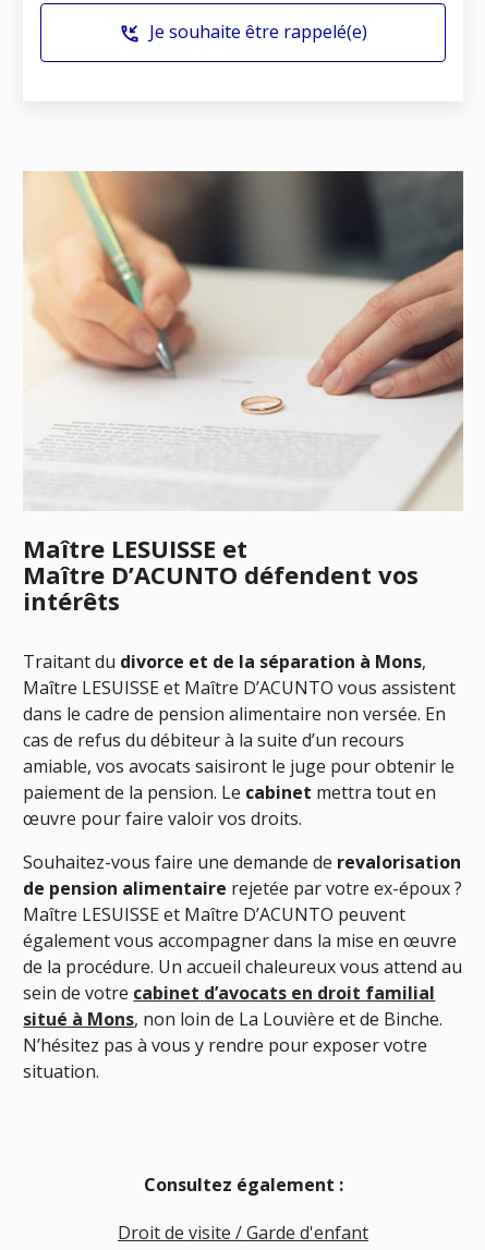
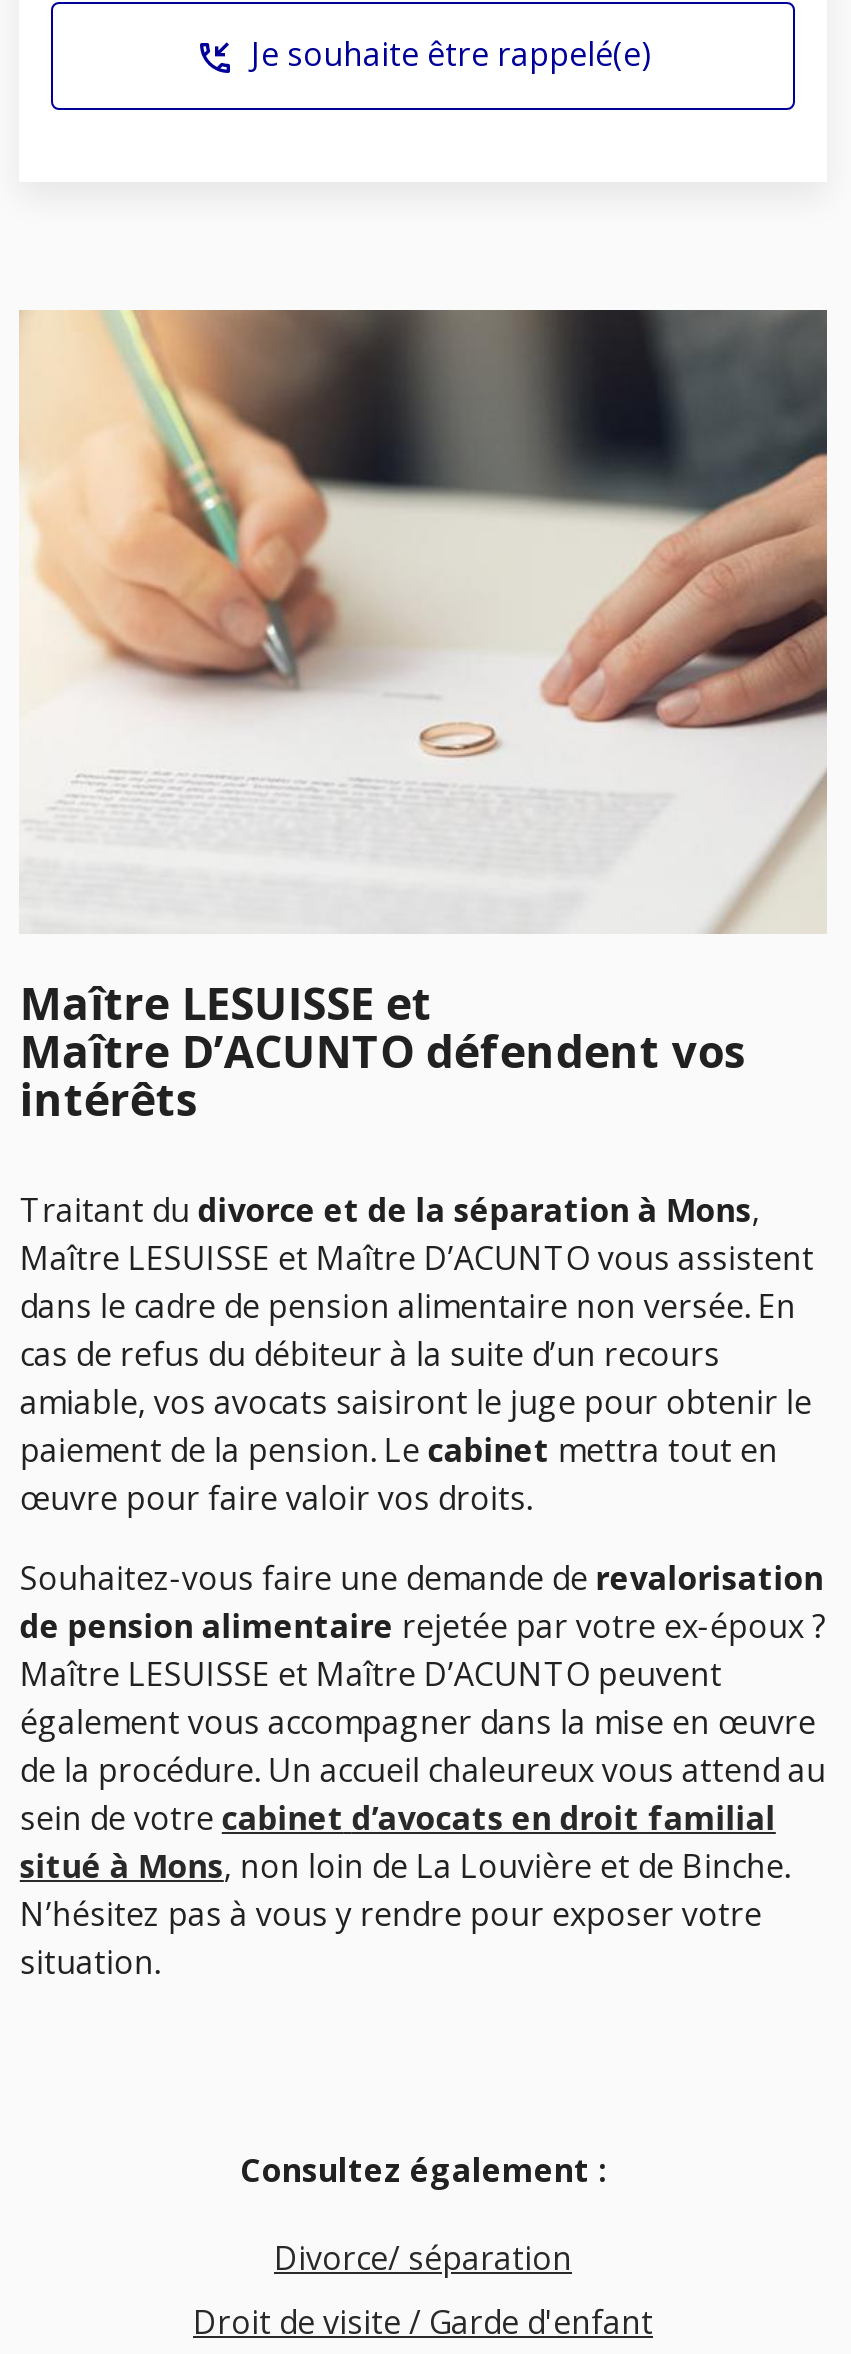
none -> [274,2236,572,2280] Divorce/ séparation

